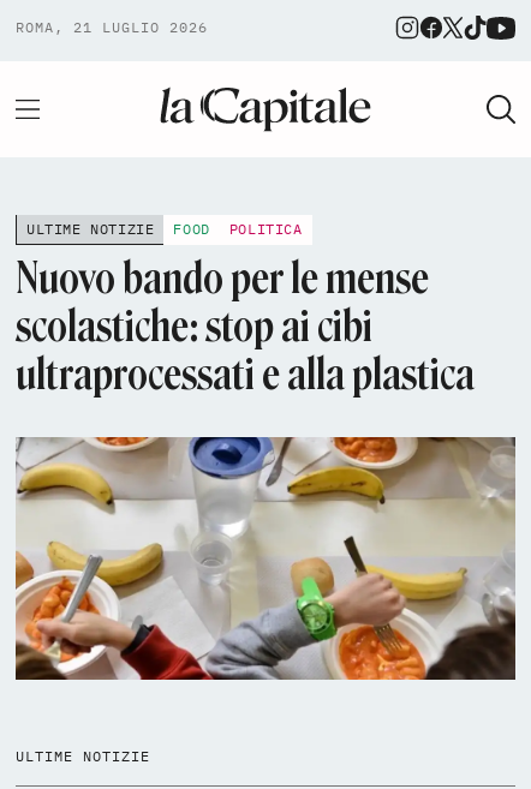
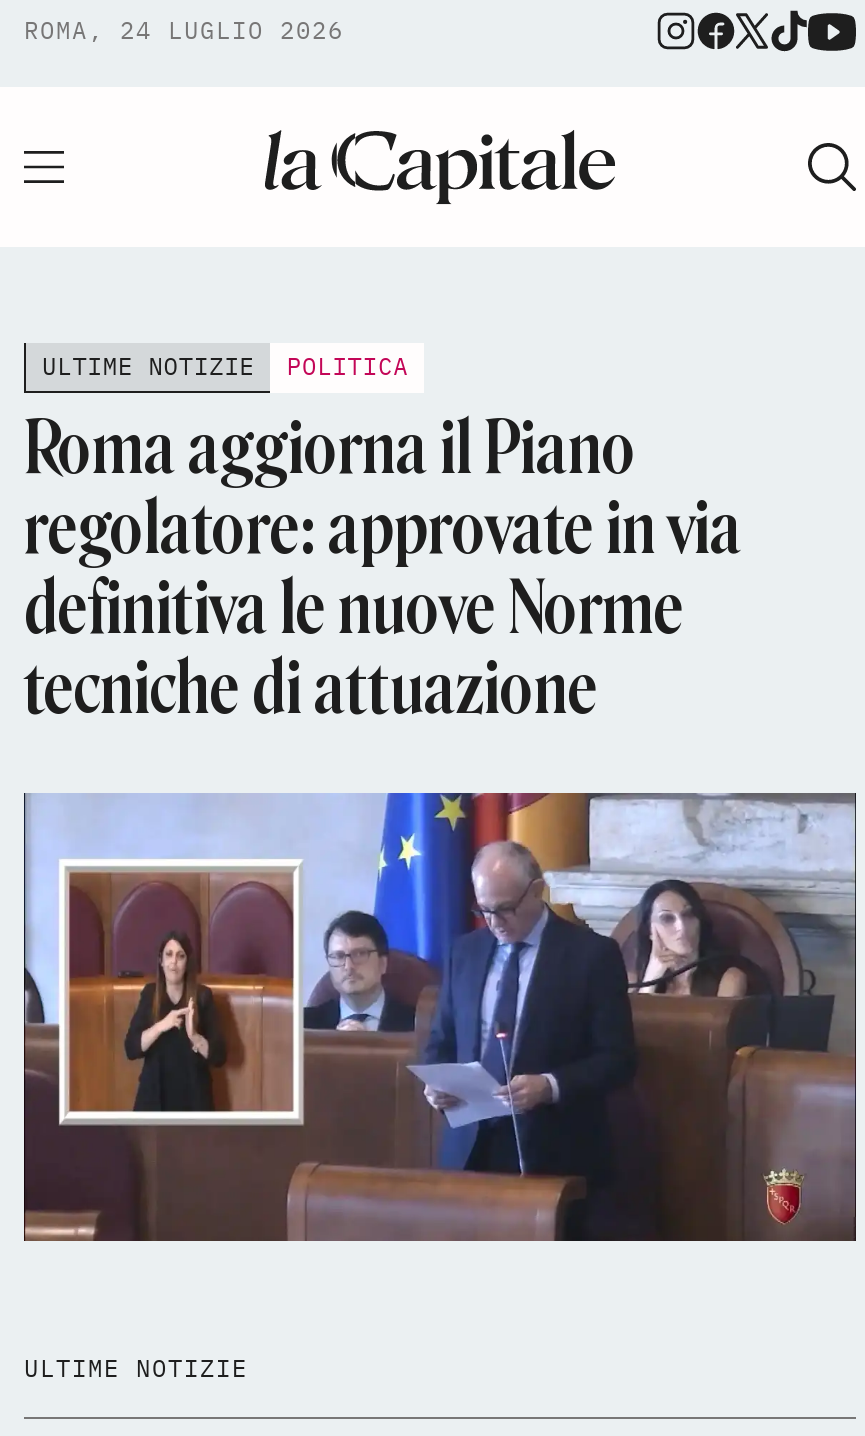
[16,18,208,36] ROMA, 21 LUGLIO 2026 -> [24,15,344,45] ROMA, 24 LUGLIO 2026
[173,220,210,238] FOOD -> none
[16,252,475,400] Nuovo bando per le mense | scolastiche: stop ai cibi | ultraprocessati e alla plastica -> [24,405,742,731] Roma aggiorna il Piano | regolatore: approvate in via | definitiva le nuove Norme | tecniche di attuazione
[14,436,515,682] [image] -> [22,791,856,1245] [image]

